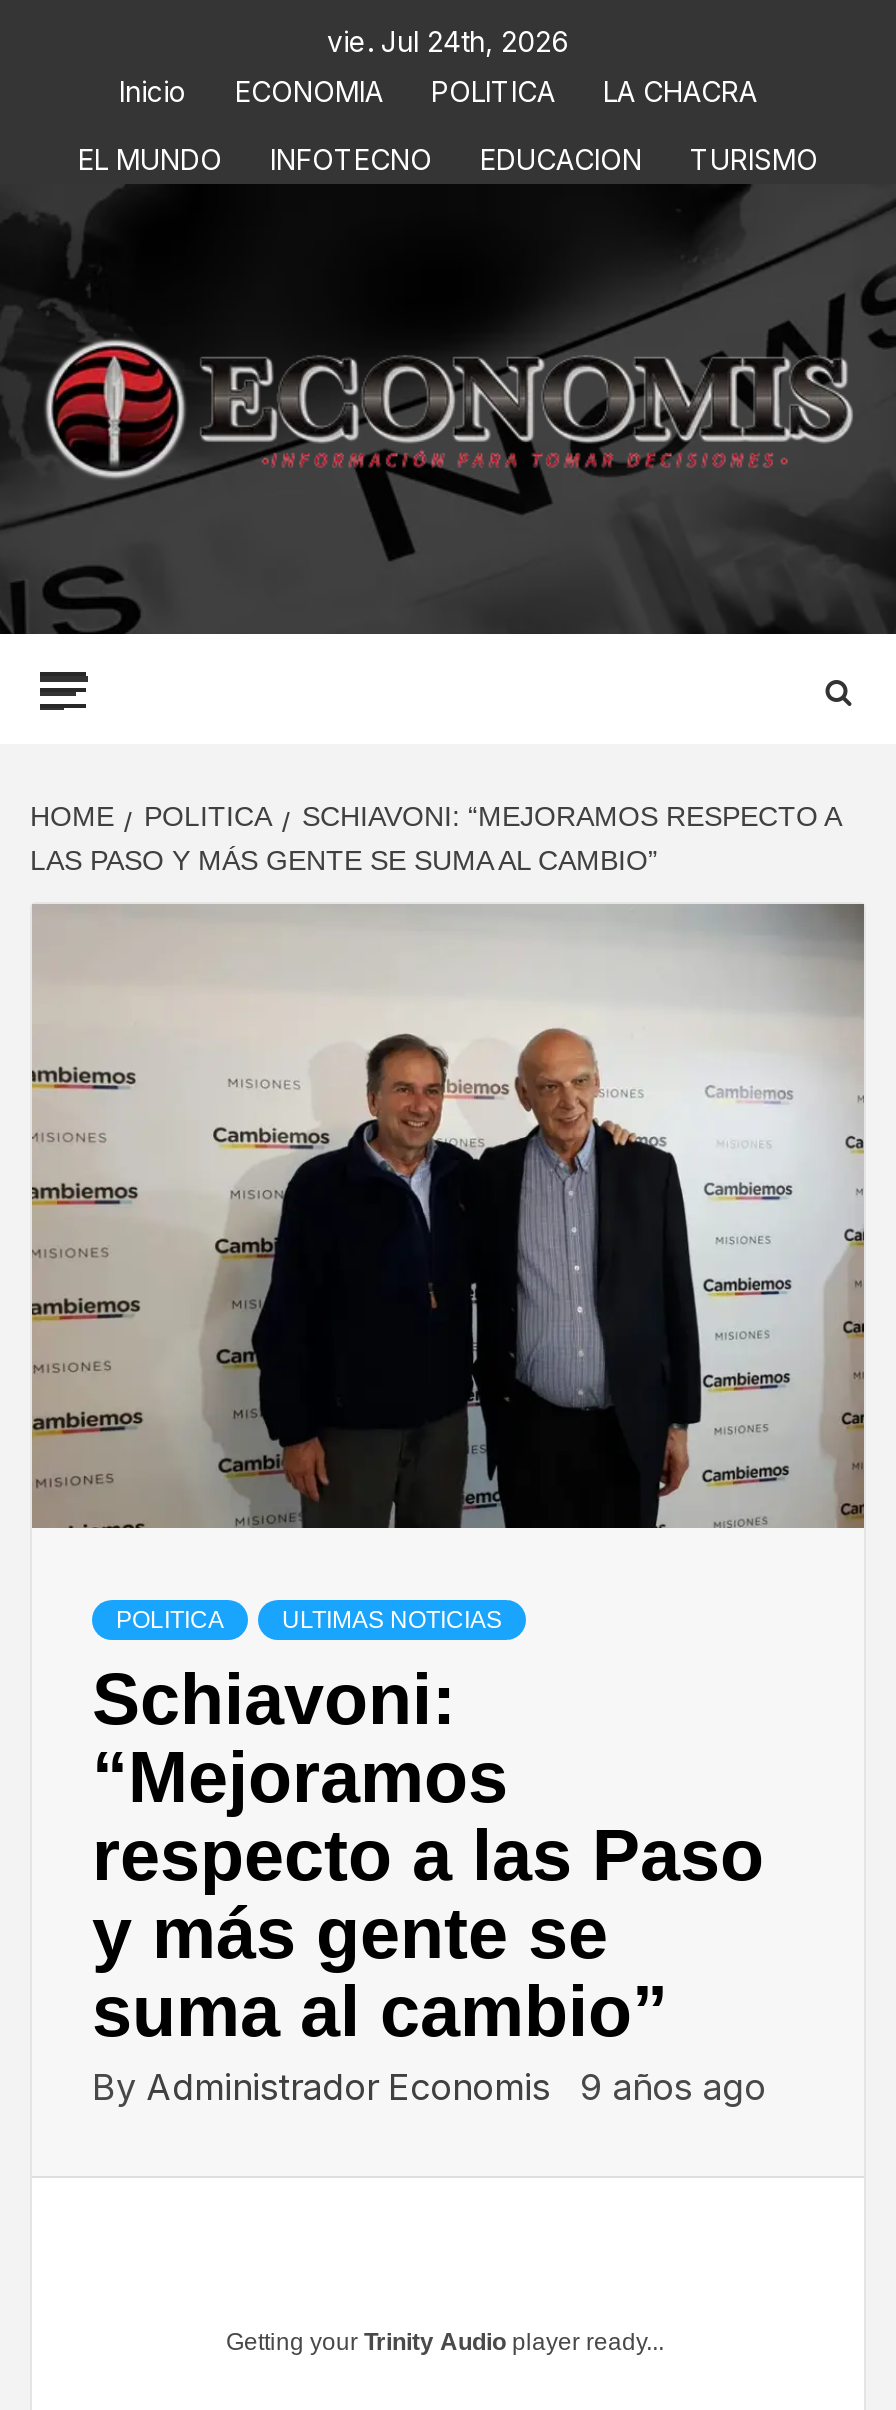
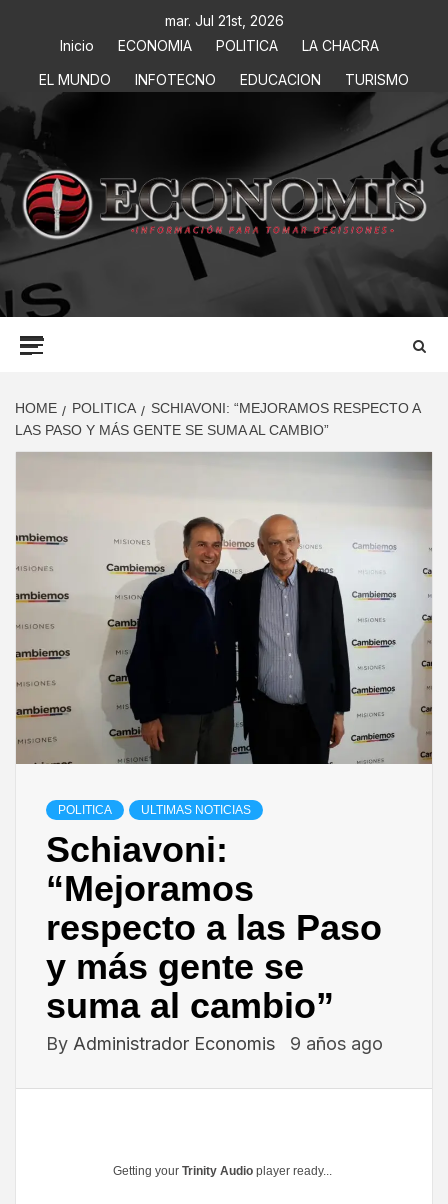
[327,24,569,58] vie. Jul 24th, 2026 -> [164,12,283,29] mar. Jul 21st, 2026

